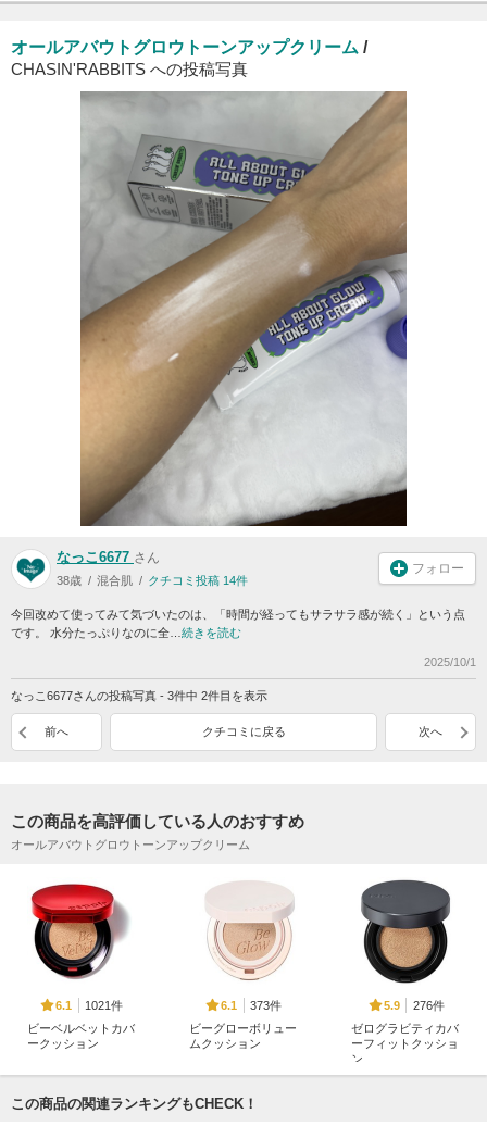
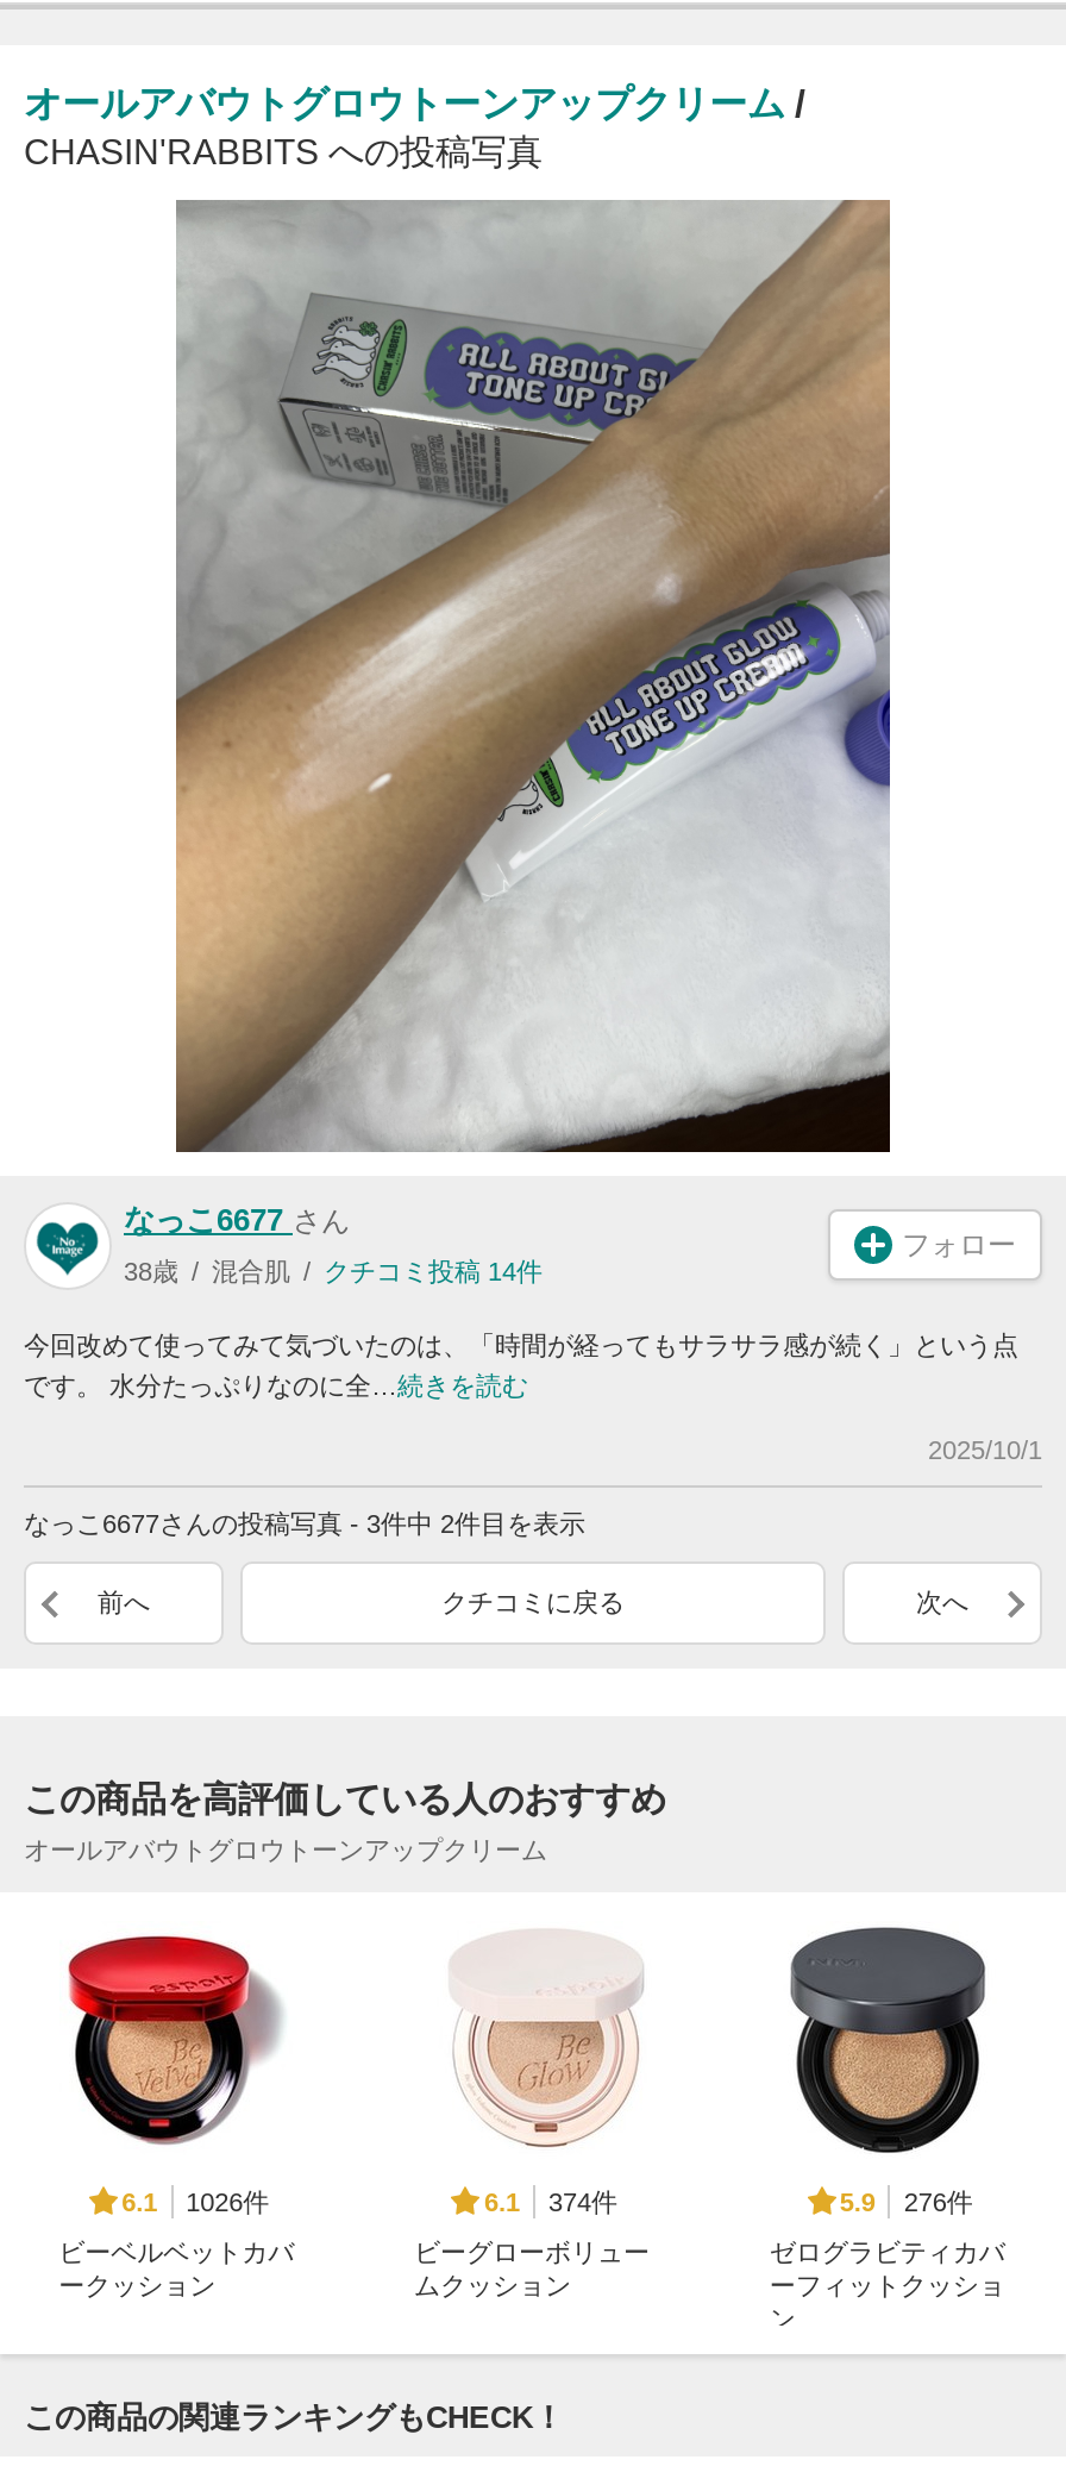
[56,998,123,1012] 6.1 1021件 -> [122,2186,269,2216] 6.1 1026件
[221,998,282,1012] 6.1 373件 -> [484,2186,617,2216] 6.1 374件

